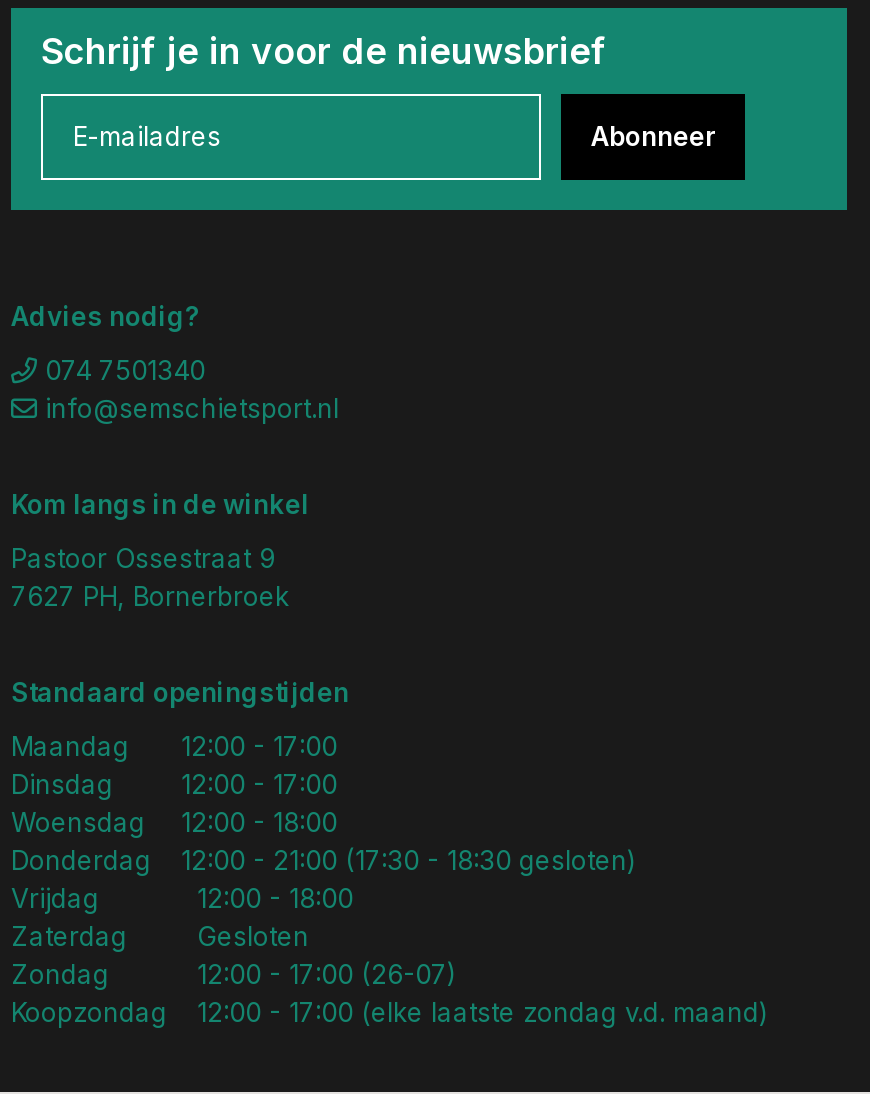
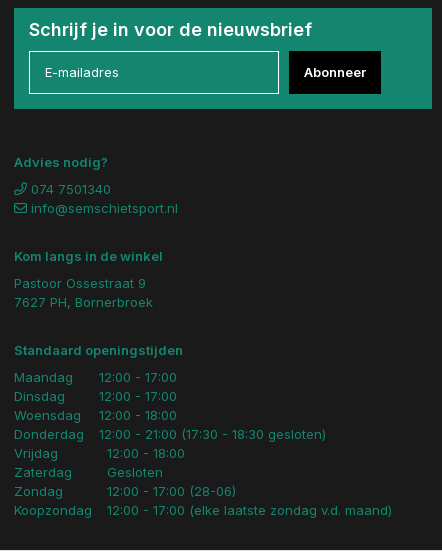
[197,958,455,990] 12:00 - 17:00 (26-07) -> [107,483,236,499] 12:00 - 17:00 (28-06)

